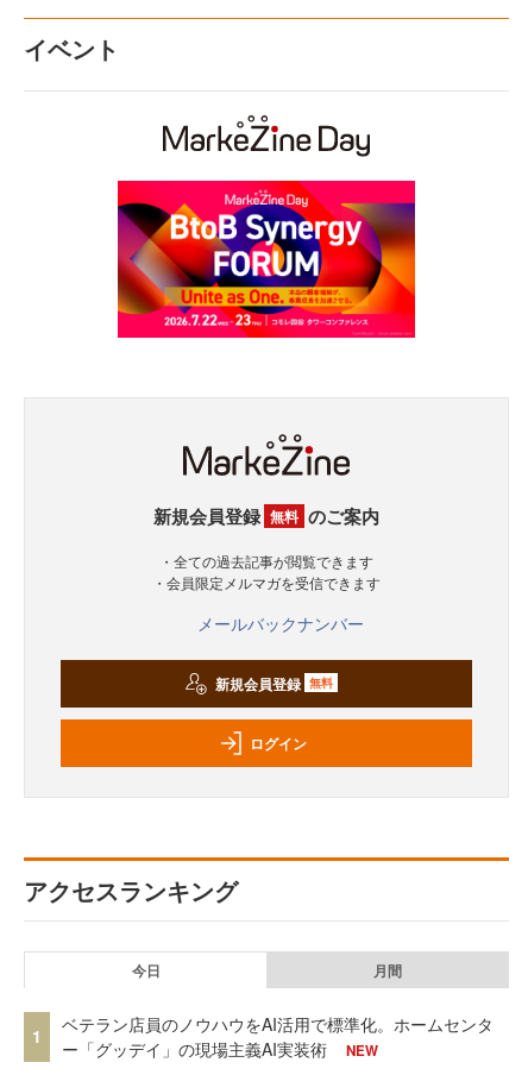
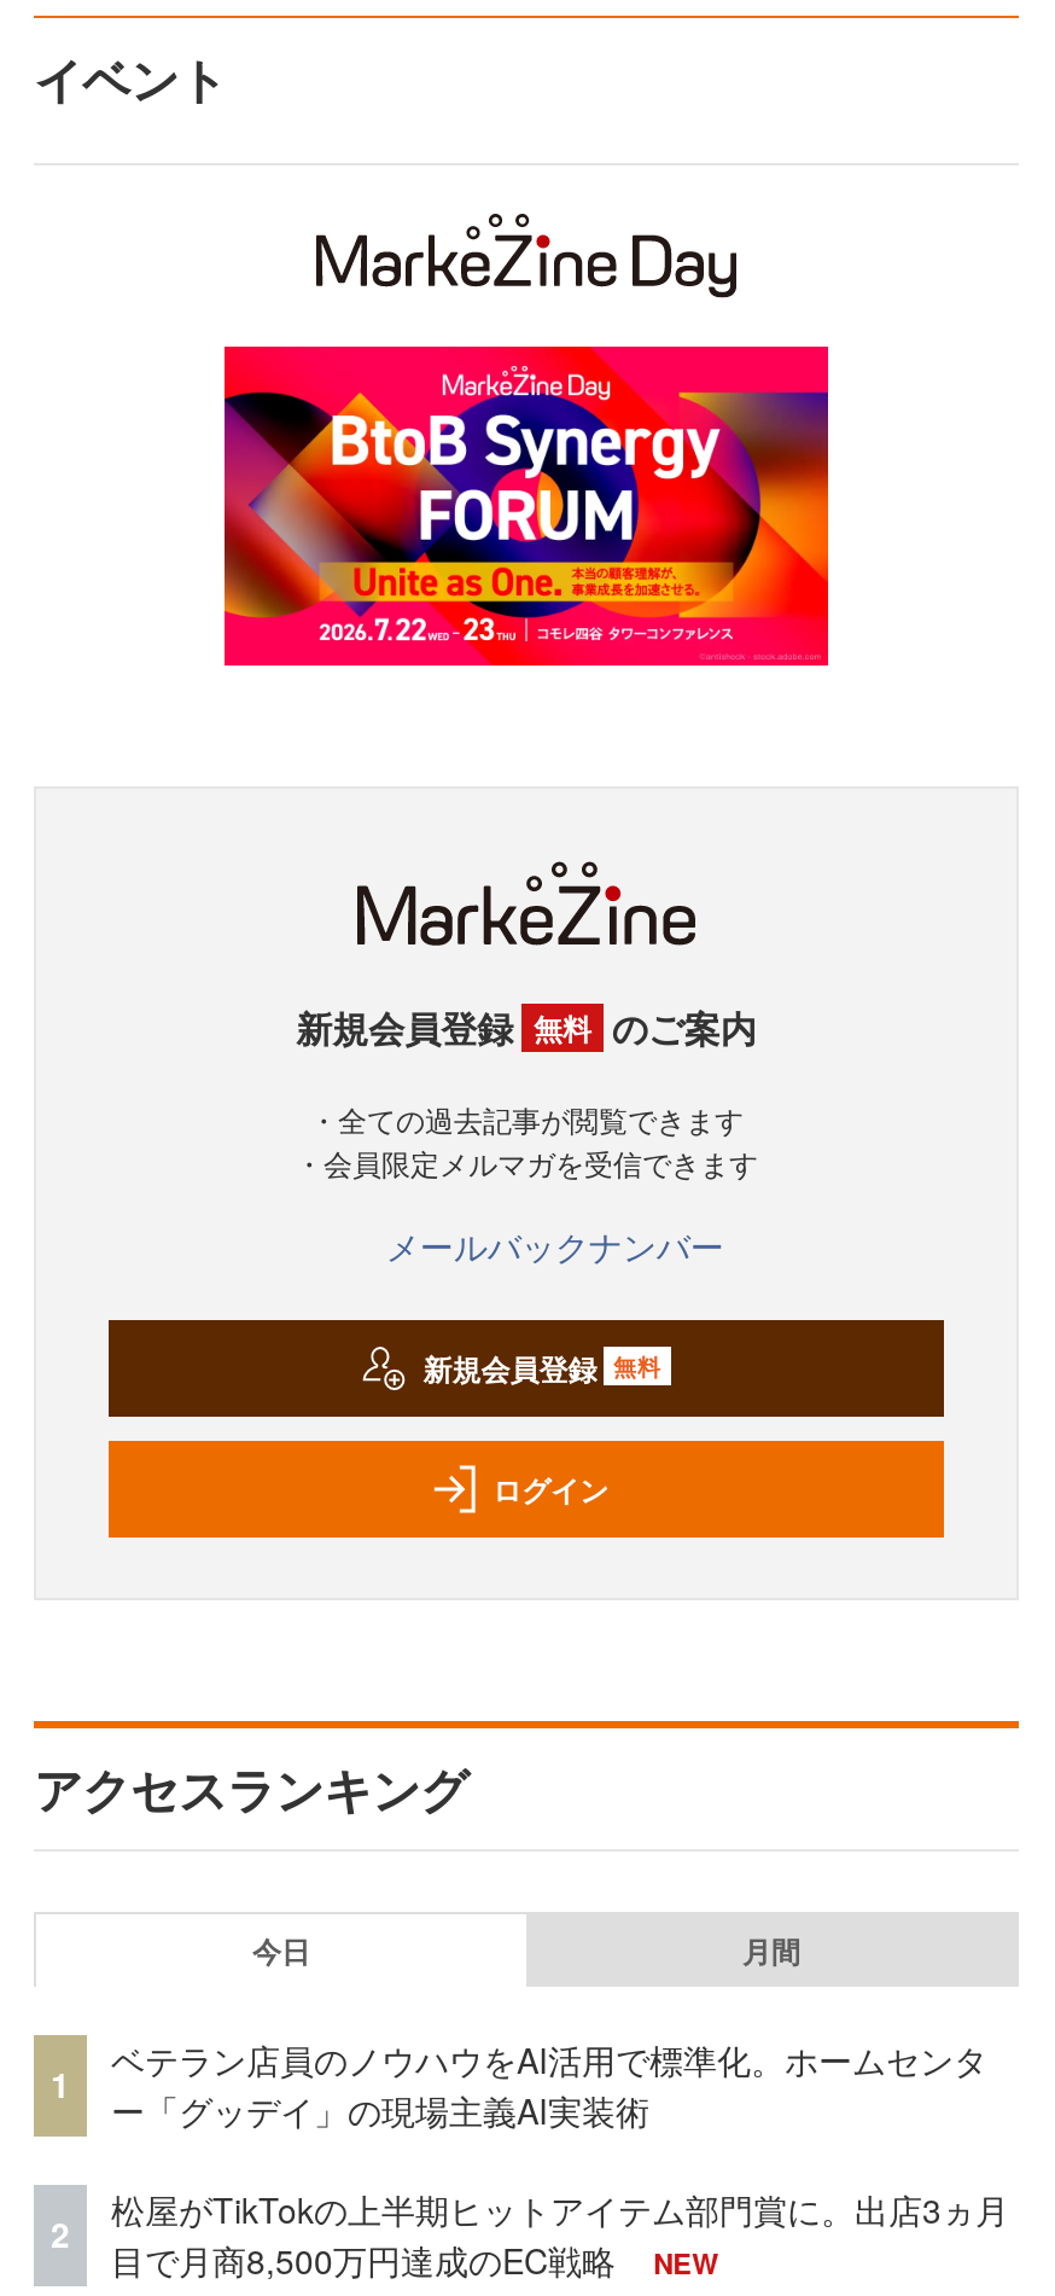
none -> [51,2209,70,2257] 2
none -> [111,2184,1009,2283] 松屋がTikTokの上半期ヒットアイテム部門賞に。出店3ヵ月 | 目で月商8,500万円達成のEC戦略

